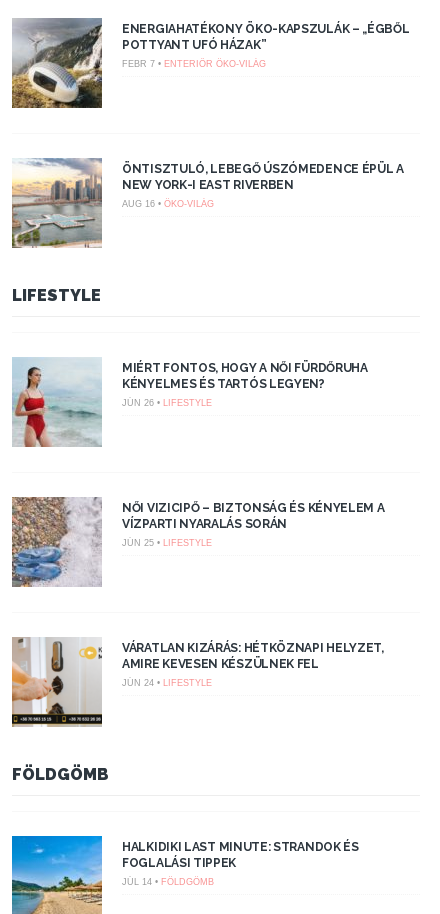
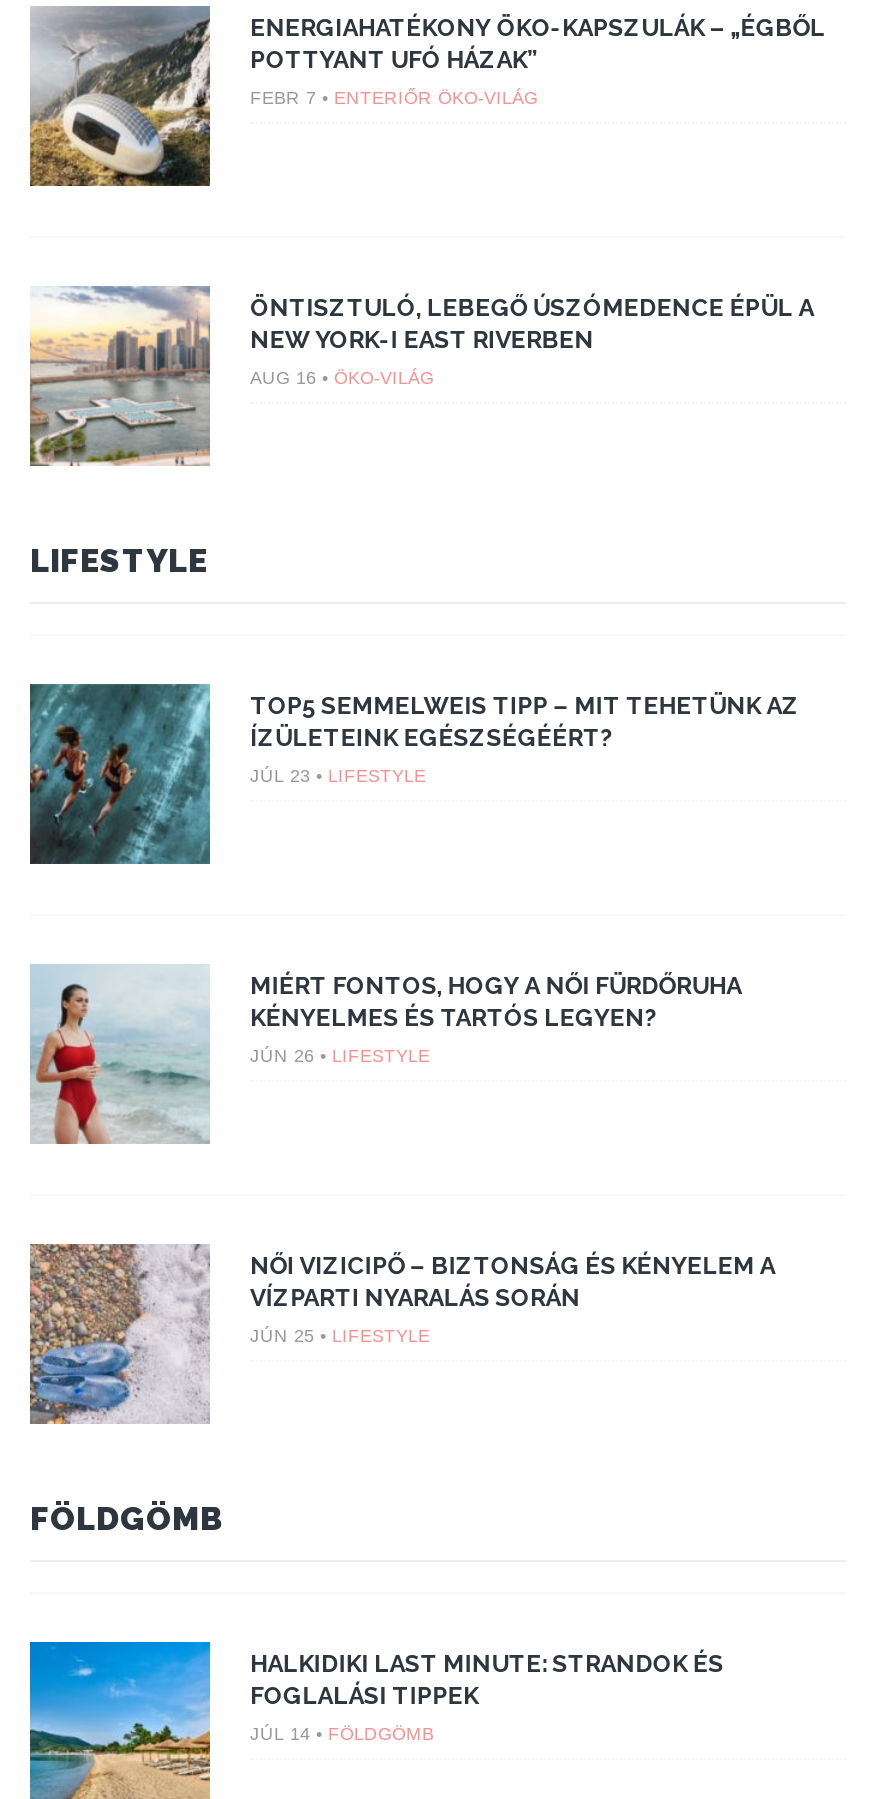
none -> [28,681,799,865] [image] | TOP5 SEMMELWEIS TIPP – MIT TEHETÜNK AZ | ÍZÜLETEINK EGÉSZSÉGÉÉRT? | JÚL 23 • LIFESTYLE
moved [11,359,385,548] -> [28,969,775,1346]: [image] | MIÉRT FONTOS, HOGY A NŐI FÜRDŐRUHA | KÉNYELMES ÉS TARTÓS LEGYEN? | JÚN 26 • LIFESTYLE | NŐI VIZICIPŐ – BIZTONSÁG ÉS KÉNYELEM A | VÍZPARTI NYARALÁS SORÁN | JÚN 25 • LIFESTYLE
[11,638,384,727] [image] | VÁRATLAN KIZÁRÁS: HÉTKÖZNAPI HELYZET, | AMIRE KEVESEN KÉSZÜLNEK FEL | JÚN 24 • LIFESTYLE -> none

